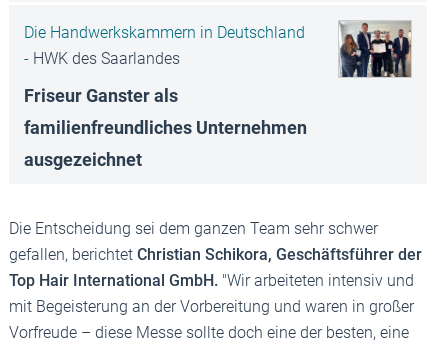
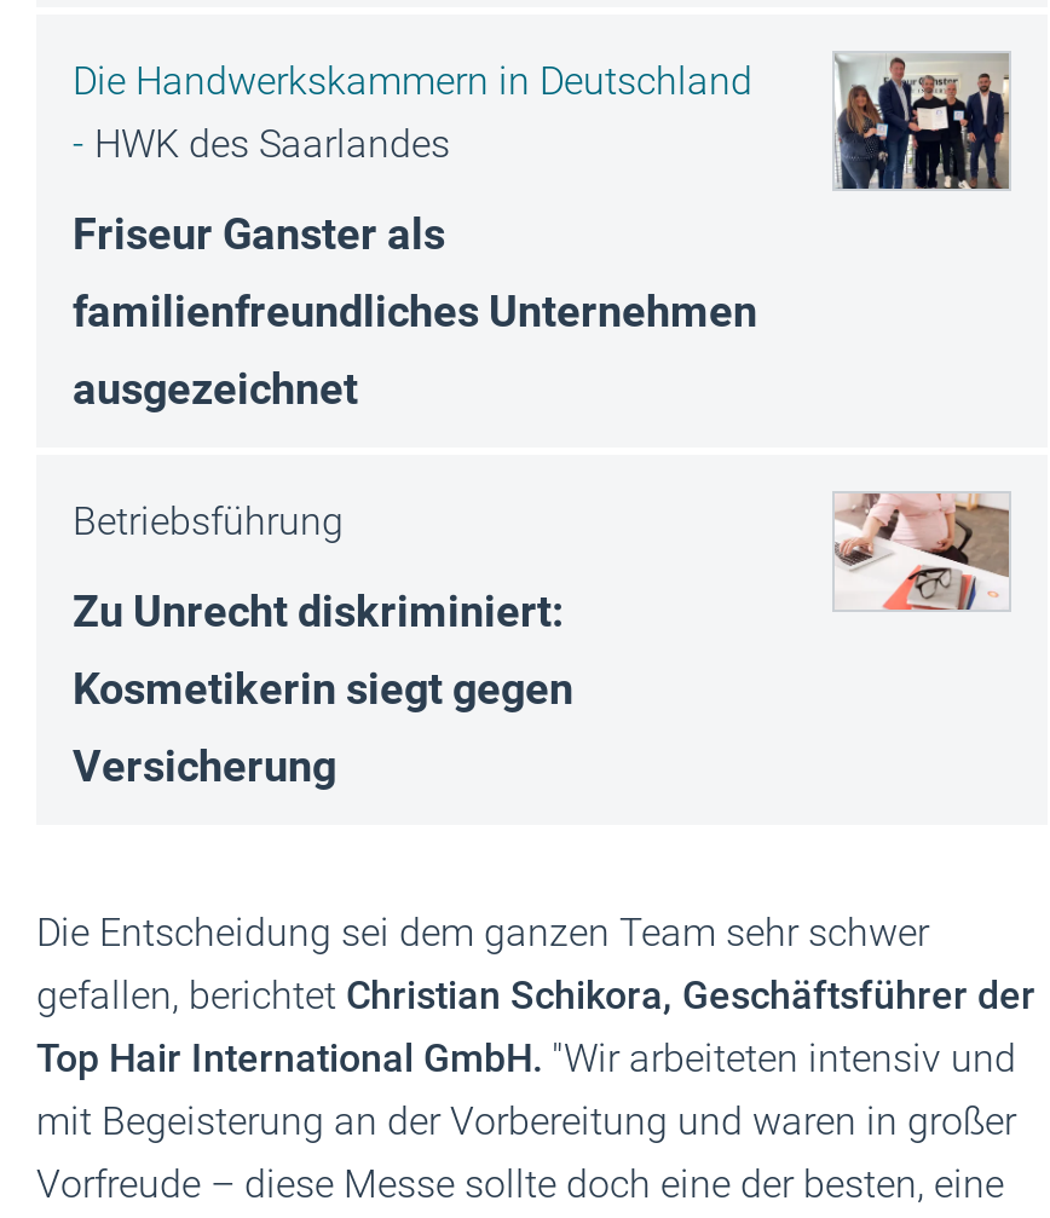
none -> [73,498,573,791] Betriebsführung | Zu Unrecht diskriminiert: | Kosmetikerin siegt gegen | Versicherung
none -> [835,489,1011,612] [image]

